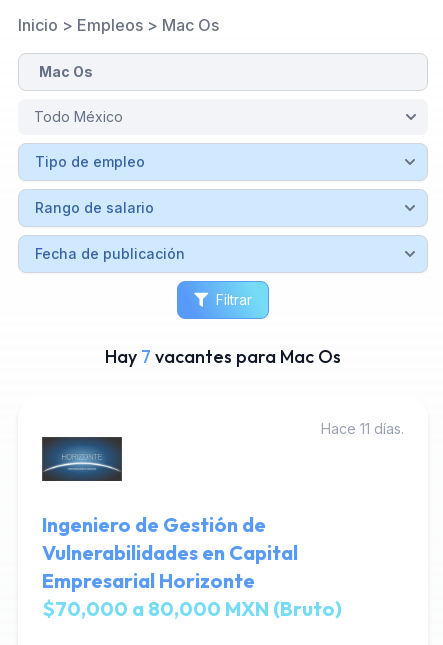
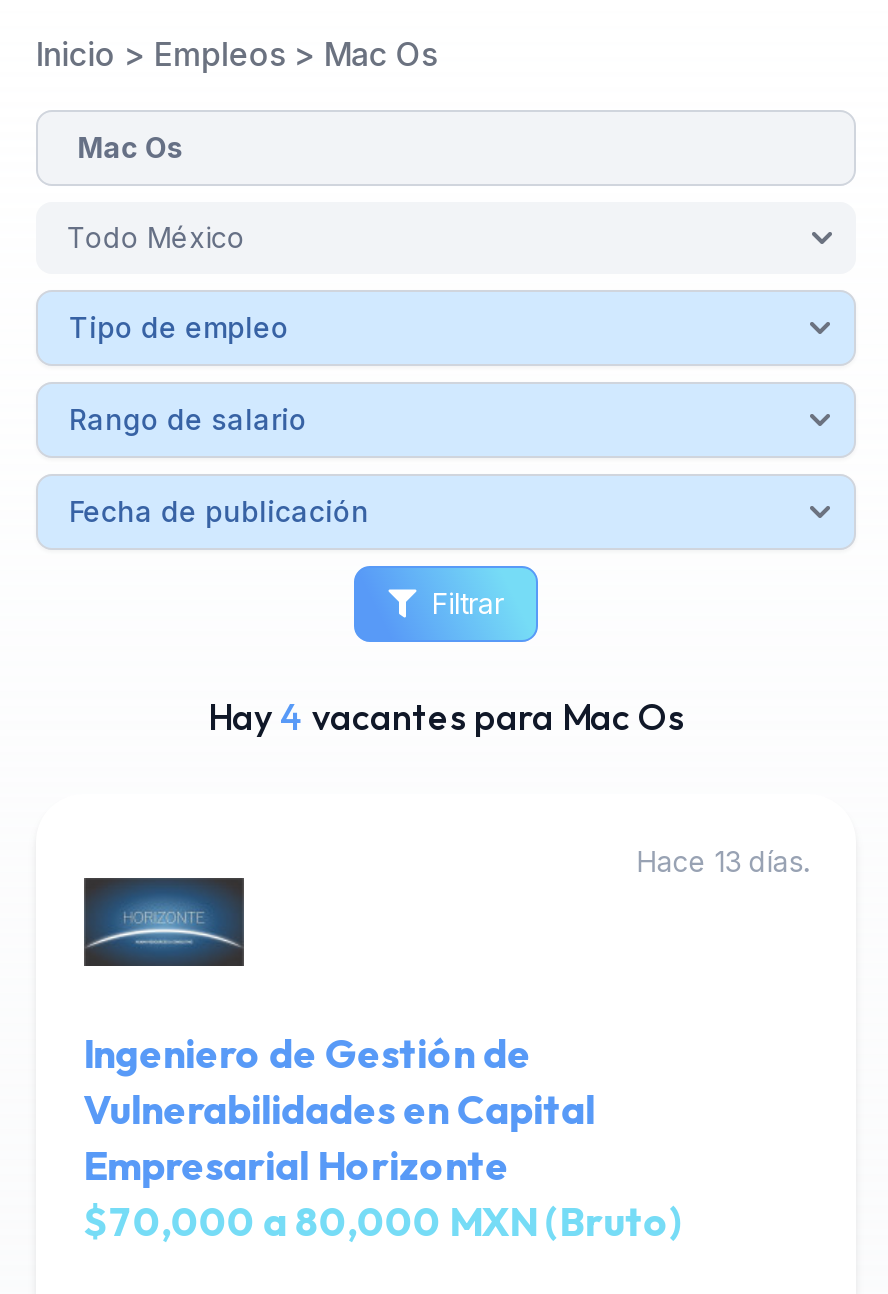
[105,345,341,368] Hay 7 vacantes para Mac Os -> [208,694,684,740] Hay 4 vacantes para Mac Os
[321,420,404,437] Hace 11 días. -> [637,844,809,878] Hace 13 días.

